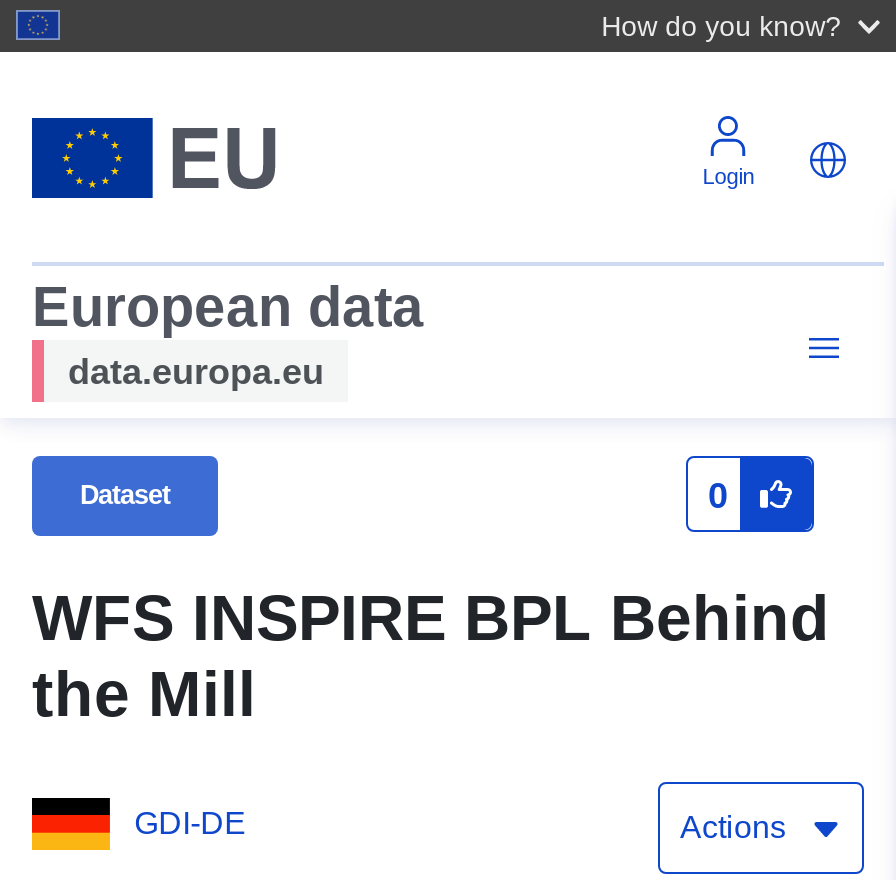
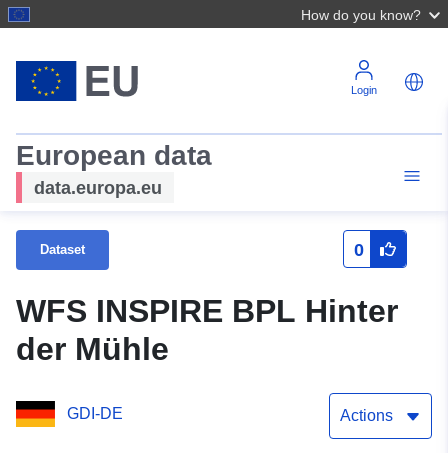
[32,583,830,731] WFS INSPIRE BPL Behind | the Mill -> [16,293,398,367] WFS INSPIRE BPL Hinter | der Mühle

